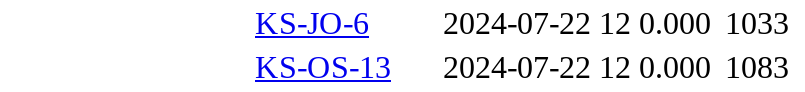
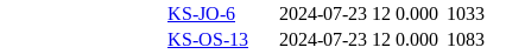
[443,7,789,41] 2024-07-22 12 0.000 1033 -> [279,4,485,24] 2024-07-23 12 0.000 1033
[255,51,789,85] KS-OS-13 2024-07-22 12 0.000 1083 -> [167,30,485,50] KS-OS-13 2024-07-23 12 0.000 1083

